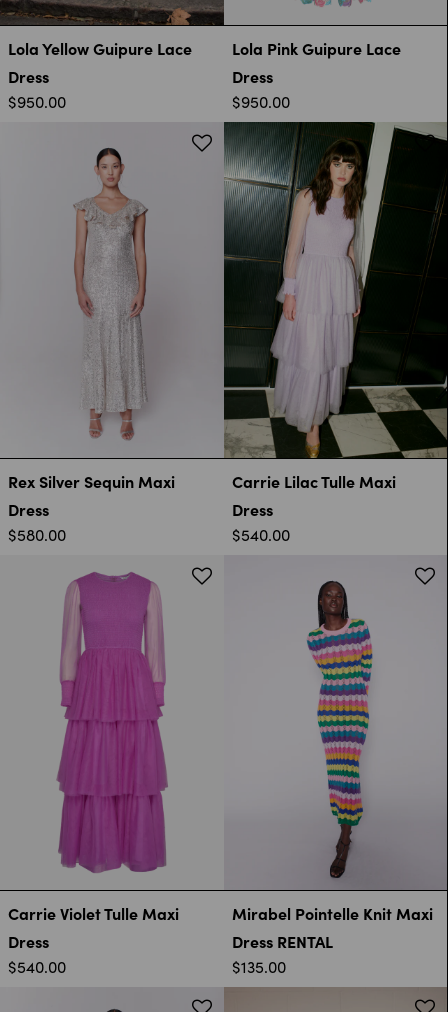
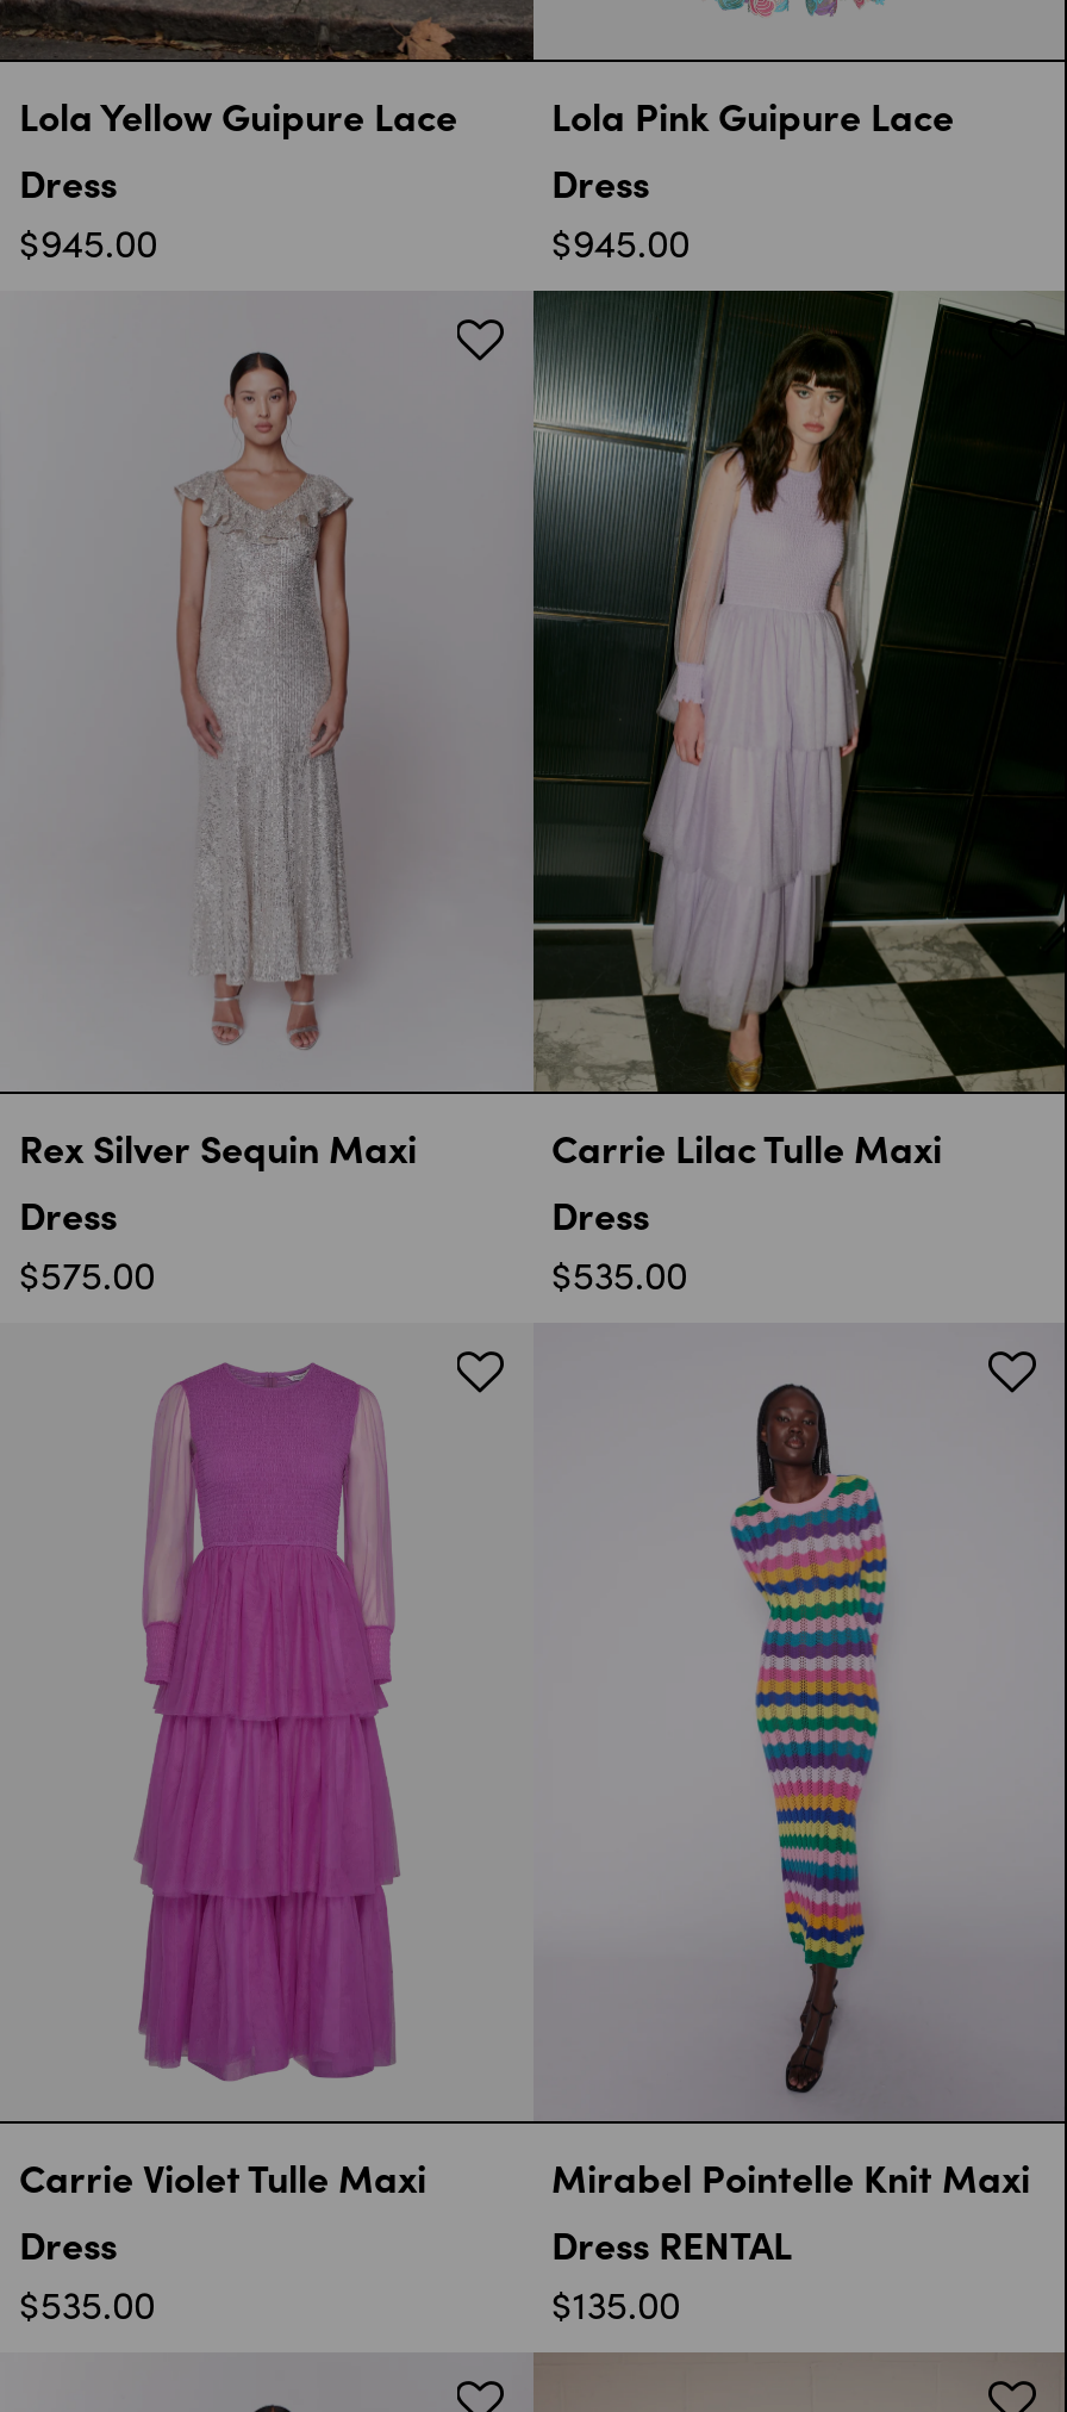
[8,91,66,112] $950.00 -> [19,217,157,267] $945.00
[231,91,289,112] $950.00 -> [551,217,690,267] $945.00
[8,523,66,544] $580.00 -> [19,1248,155,1298] $575.00
[231,523,289,544] $540.00 -> [551,1248,687,1298] $535.00
[8,956,66,977] $540.00 -> [19,2278,155,2328] $535.00

